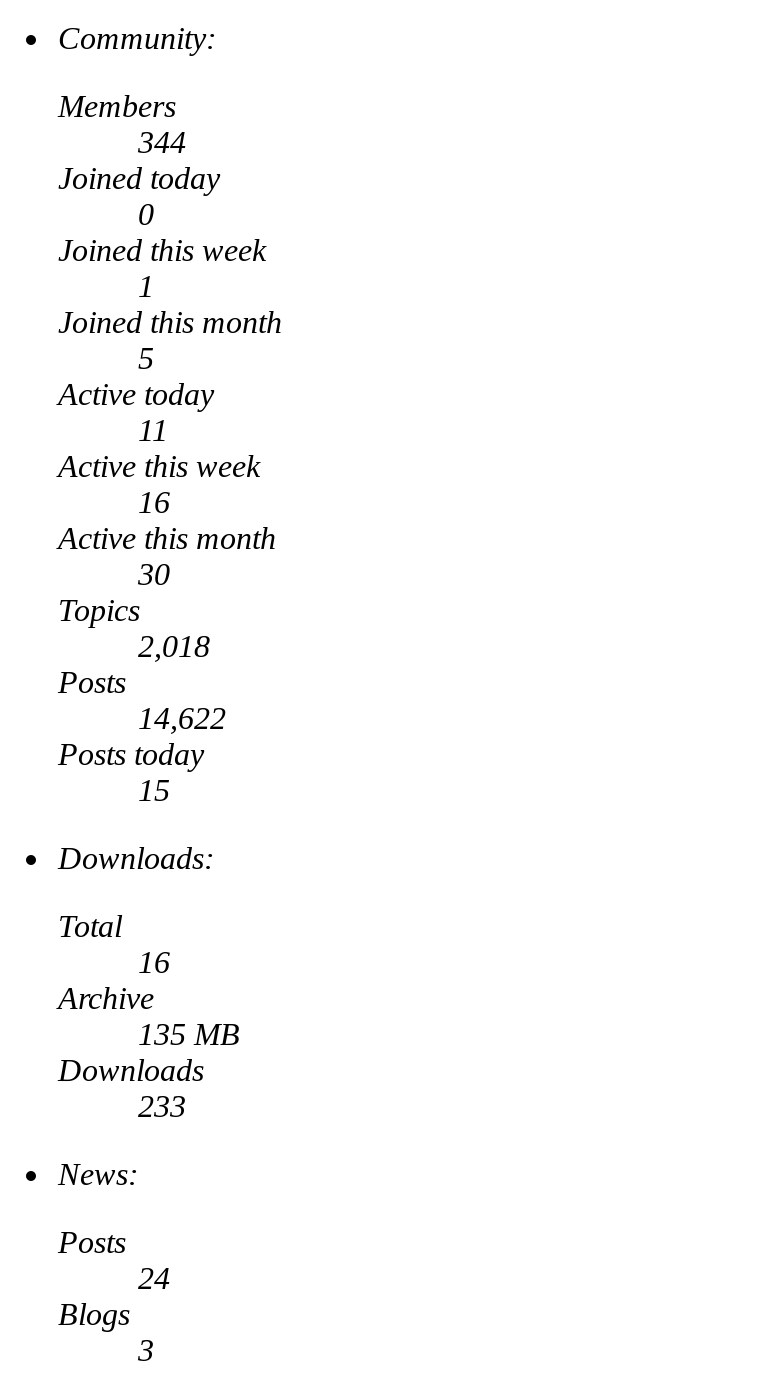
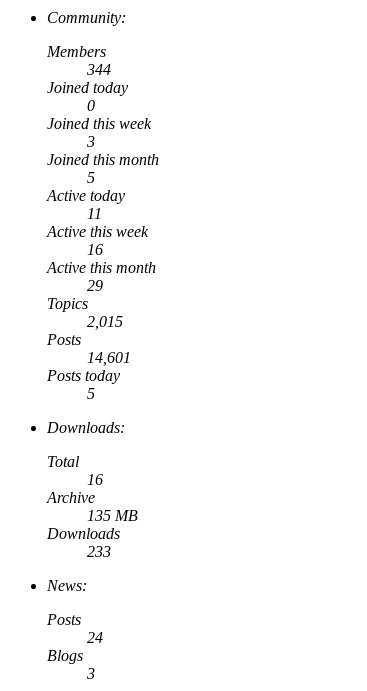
[138,270,154,304] 1 -> [87,133,95,150] 3
[138,558,170,592] 30 -> [87,277,103,294] 29
[138,630,210,664] 2,018 -> [87,313,123,330] 2,015
[138,702,226,736] 14,622 -> [87,349,131,366] 14,601
[138,774,170,808] 15 -> [87,385,95,402] 5

